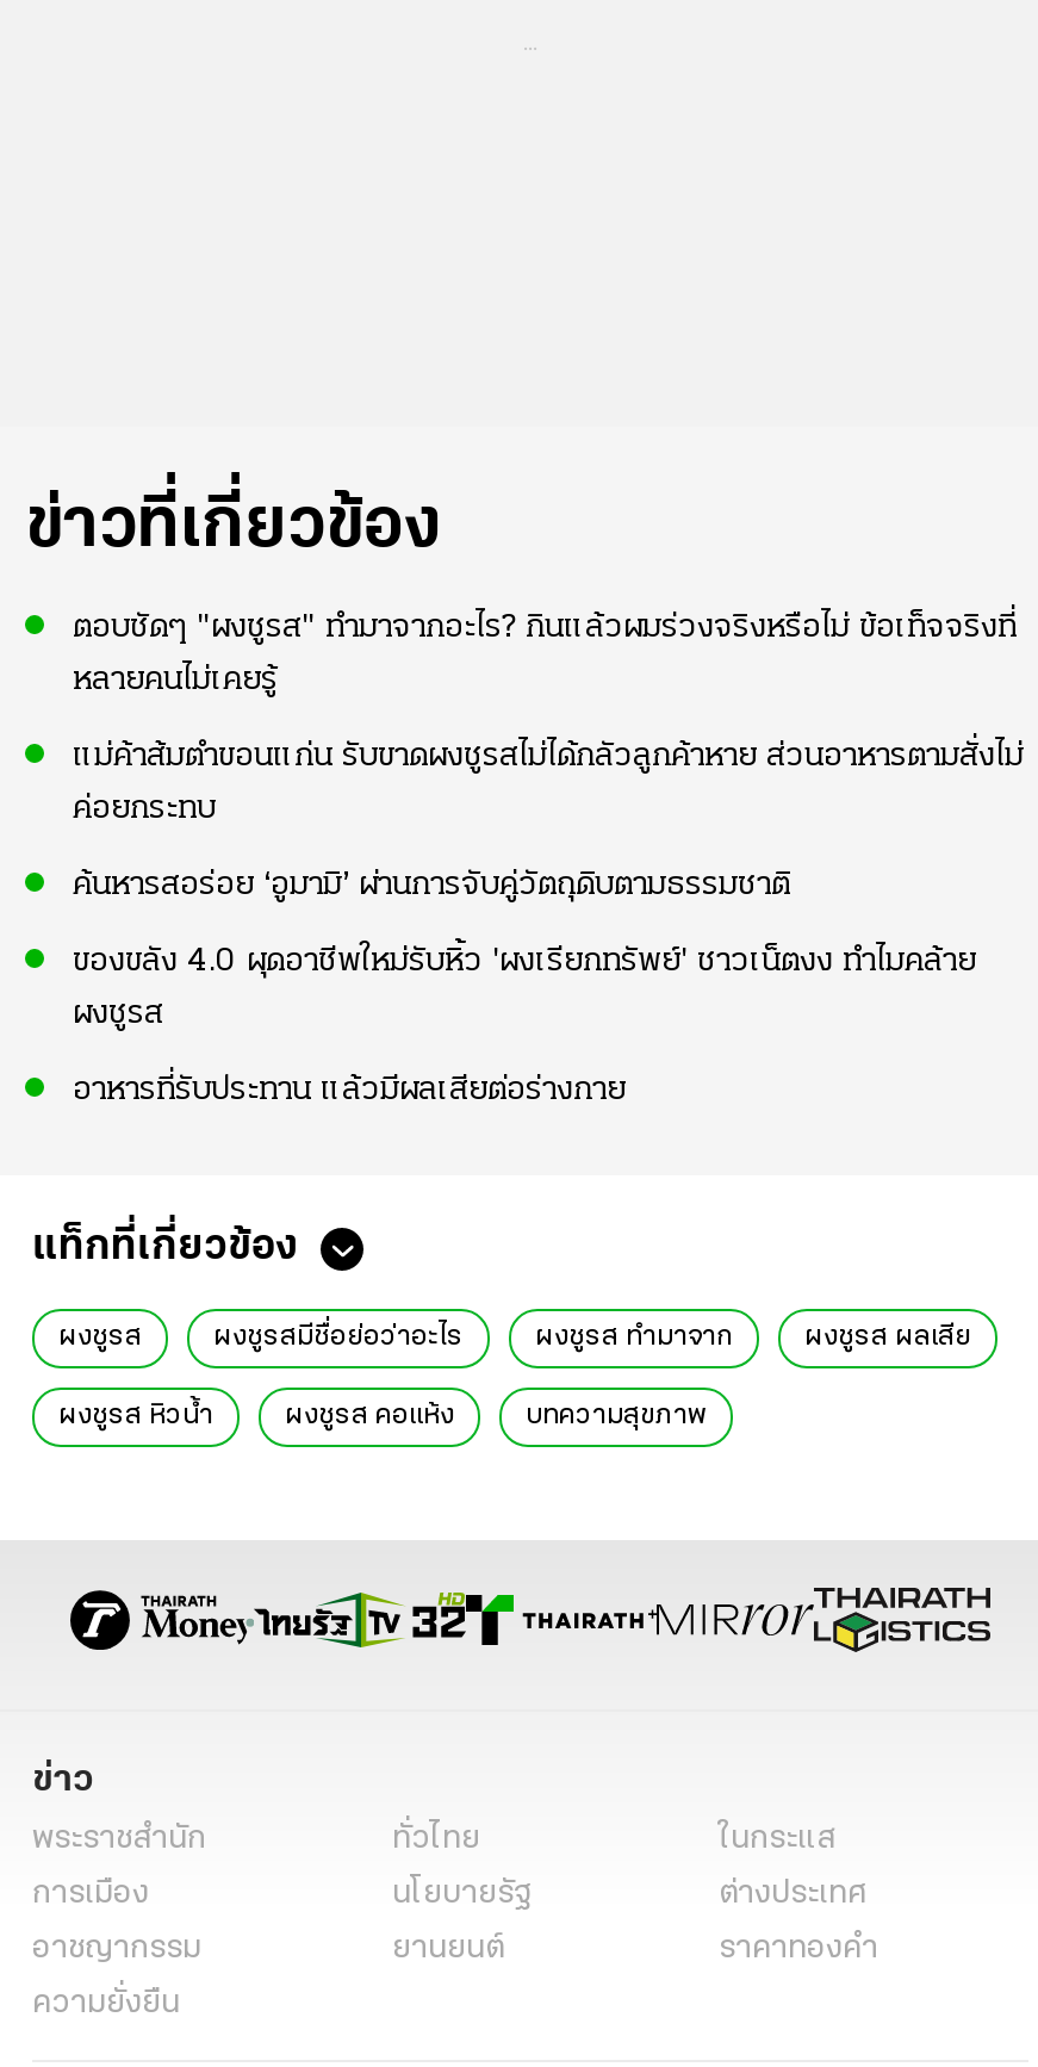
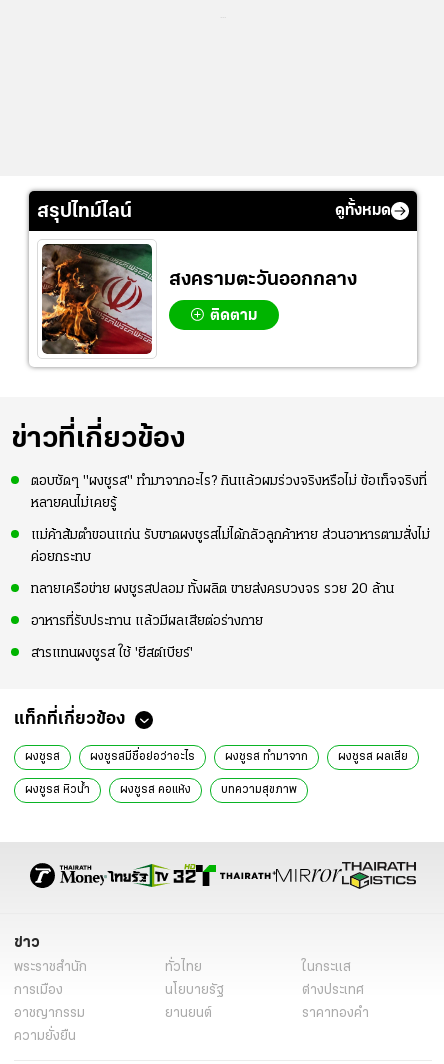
none -> [37,202,391,222] สรุปไทม์ไลน์ | ดูทั้งหมด
none -> [41,243,357,354] [image] | สงครามตะวันออกกลาง | ติดตาม
moved [25,491,1024,828] -> [11,424,430,565]: ข่าวที่เกี่ยวข้อง | ตอบชัดๆ "ผงชูรส" ทำมาจากอะไร? กินแล้วผมร่วงจริงหรือไม่ ข้อเท็จจริงที่ | หลายคนไม่เคยรู้ | แม่ค้าส้มตำขอนแก่น รับขาดผงชูรสไม่ได้กลัวลูกค้าหาย ส่วนอาหารตามสั่งไม่ | ค่อยกระทบ
[73,868,976,1033] ค้นหารสอร่อย ‘อูมามิ’ ผ่านการจับคู่วัตถุดิบตามธรรมชาติ | ของขลัง 4.0 ผุดอาชีพใหม่รับหิ้ว 'ผงเรียกทรัพย์' ชาวเน็ตงง ทำไมคล้าย | ผงชูรส -> [31,582,394,597] ทลายเครือข่าย ผงชูรสปลอม ทั้งผลิต ขายส่งครบวงจร รวย 20 ล้าน
none -> [31,646,193,661] สารแทนผงชูรส ใช้ 'ยีสต์เบียร์'

